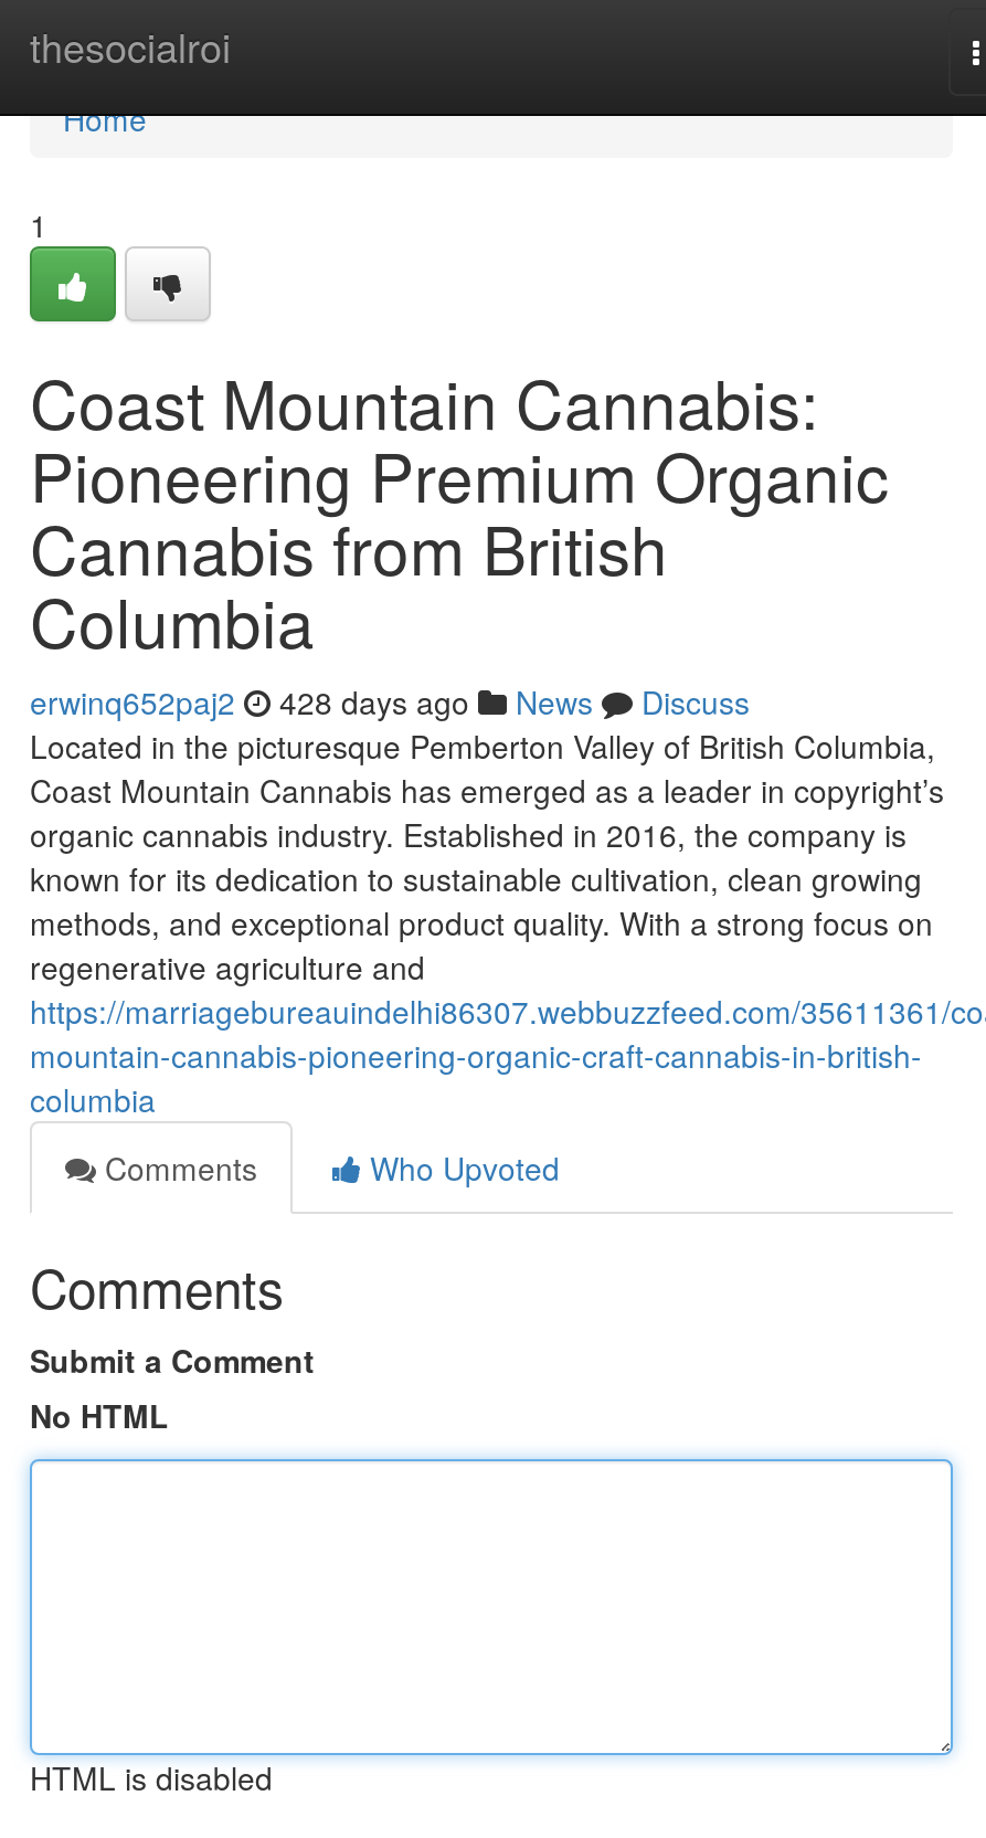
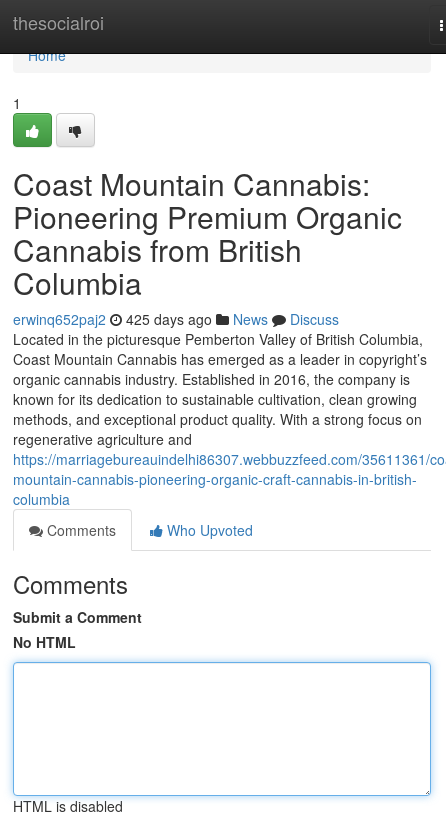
[30,679,750,723] erwinq652paj2 428 days ago News Discuss -> [13,309,339,329] erwinq652paj2 425 days ago News Discuss

